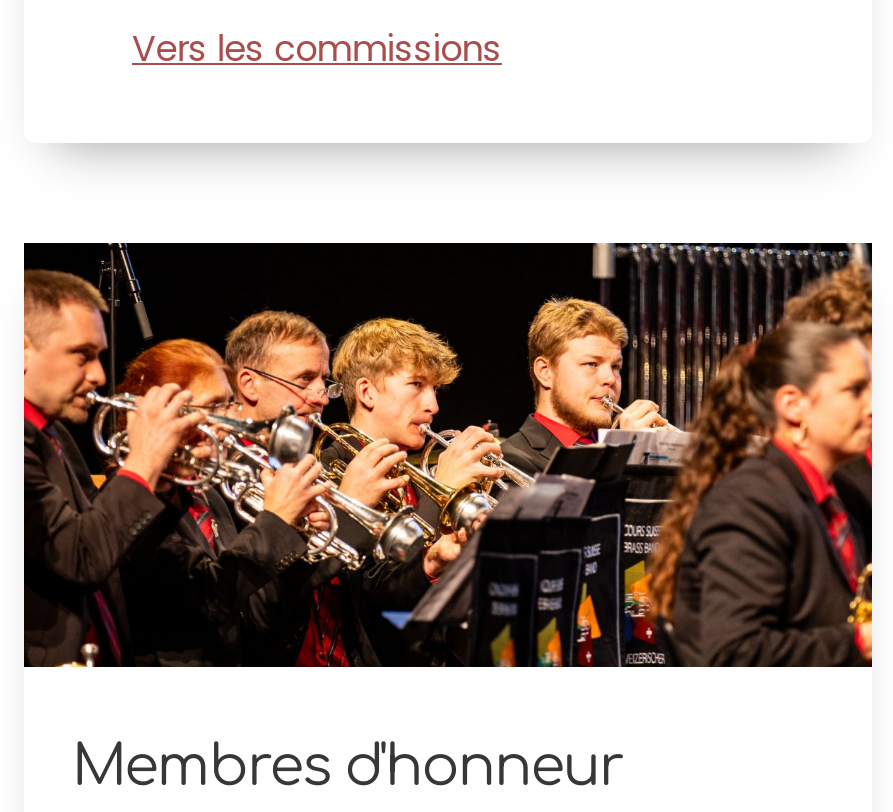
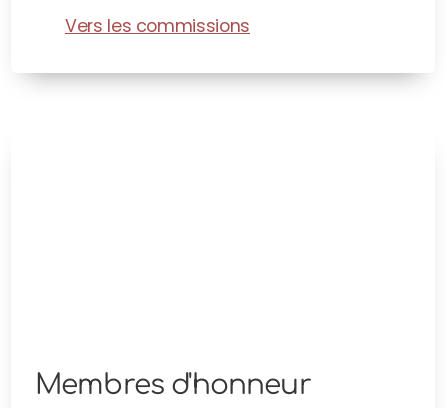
[22,241,874,669] [image] -> none

